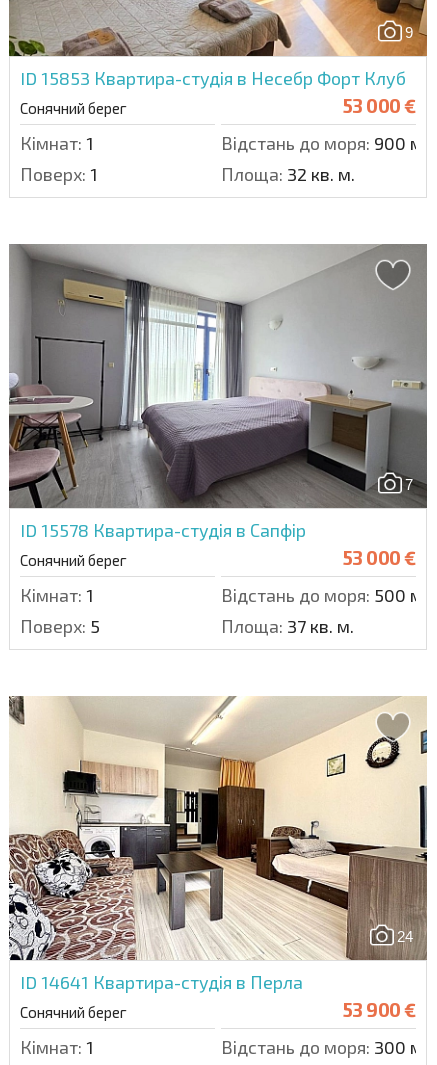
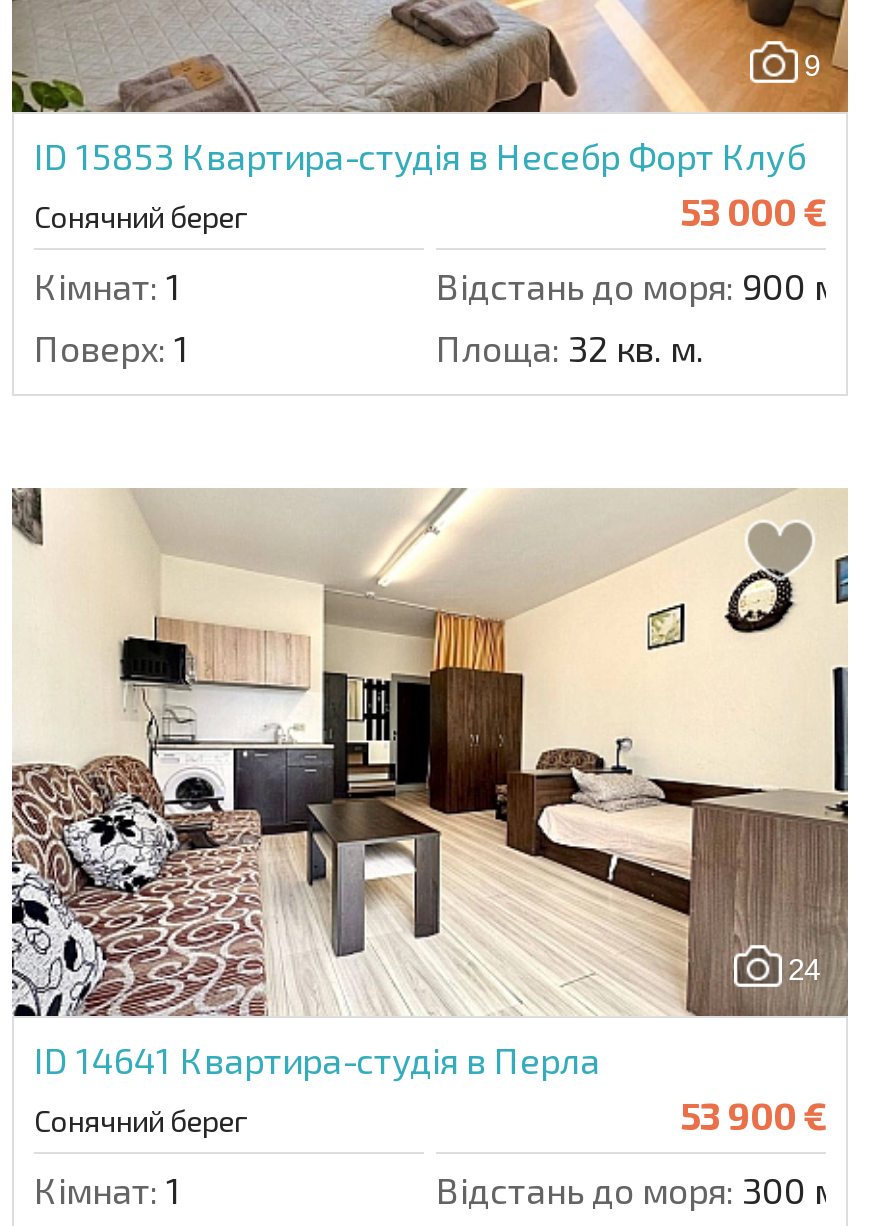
[9,243,427,637] [image] | 7 | ID 15578 Квартира-студія в Сапфір | Сонячний берег | 53 000 € | Кімнат: 1 | Відстань до моря: 500 м. | Поверх: 5 | Площа: 37 кв. м. -> none

